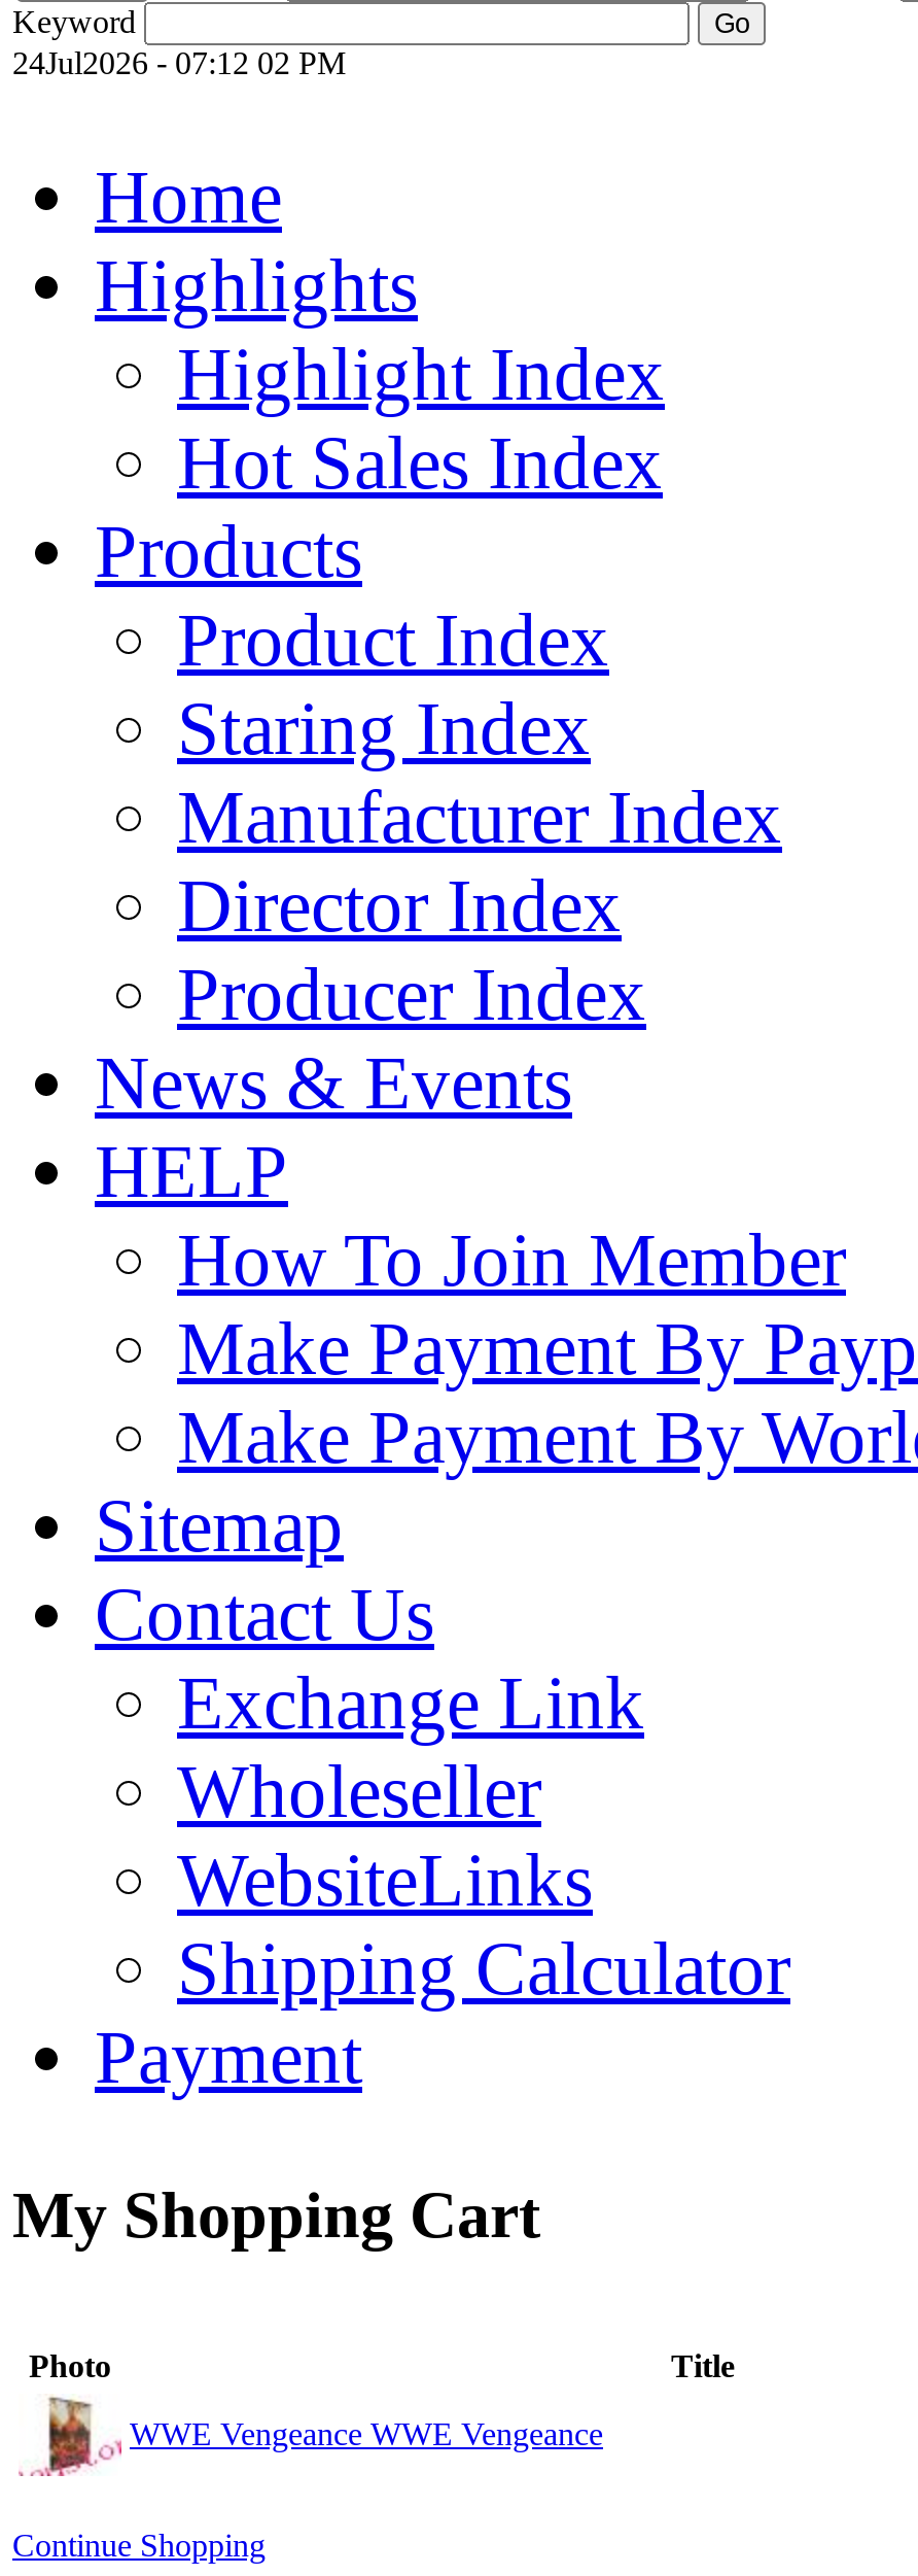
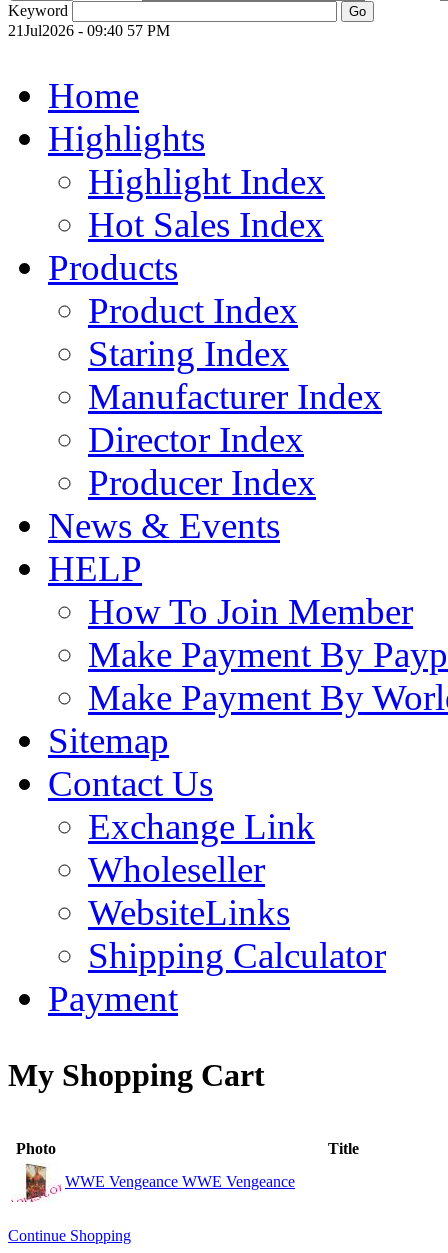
[12,45,346,80] 24Jul2026 - 07:12 02 PM -> [8,22,170,39] 21Jul2026 - 09:40 57 PM

